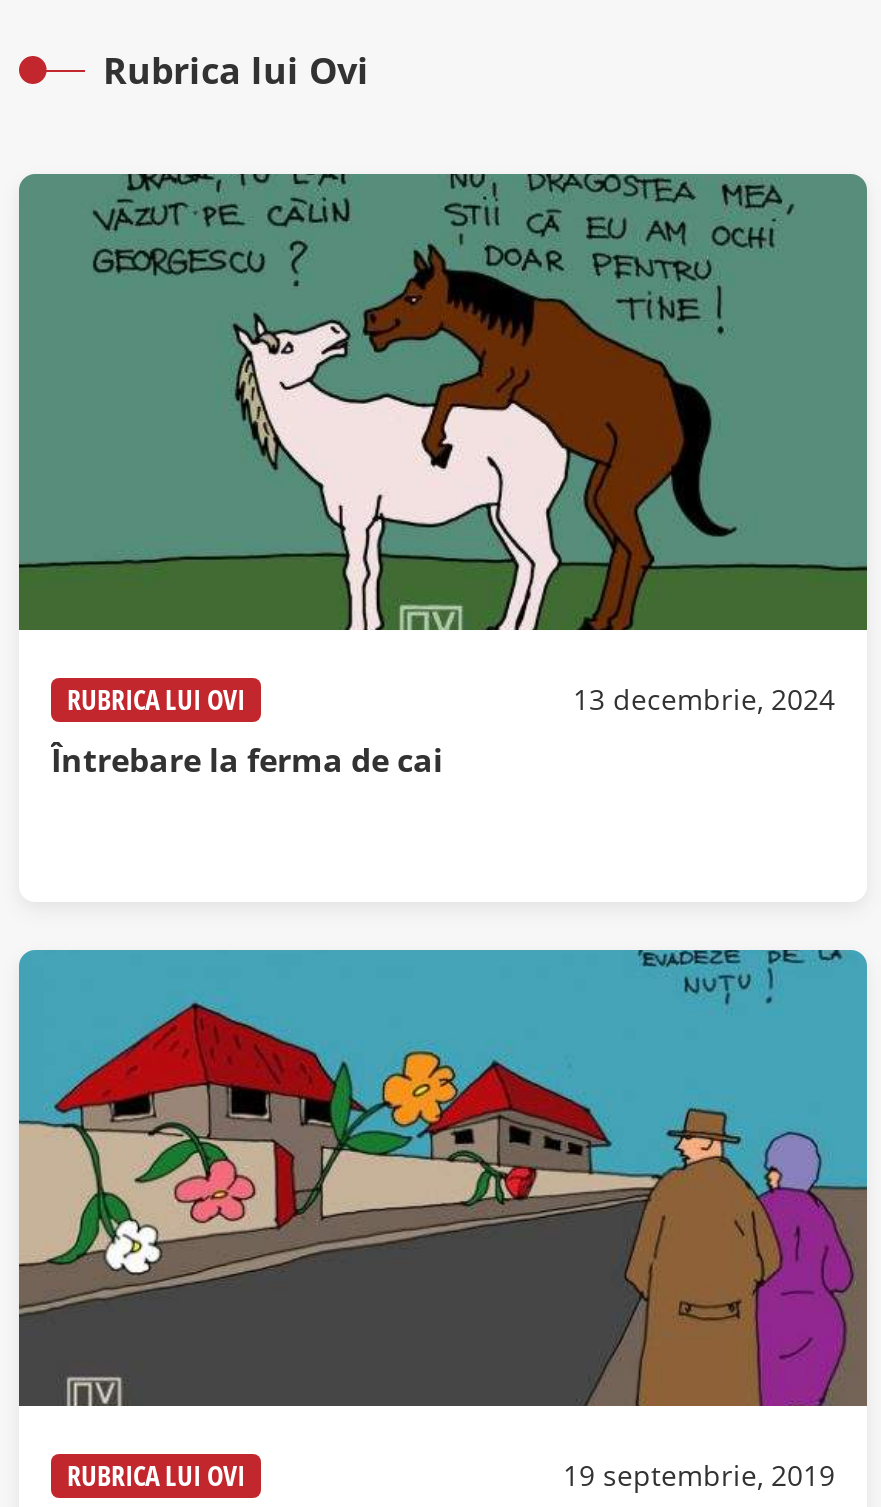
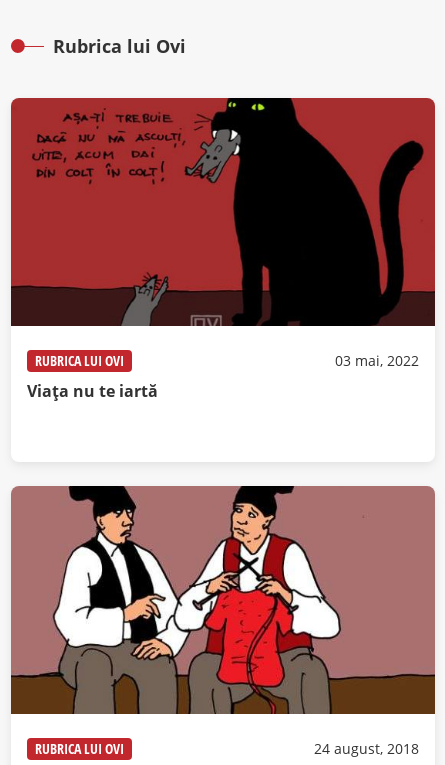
[17,172,869,718] [image] | 13 decembrie, 2024 -> [10,97,436,370] [image] | 03 mai, 2022
[51,738,443,782] Întrebare la ferma de cai -> [27,380,158,402] Viața nu te iartă
[17,948,869,1494] [image] | 19 septembrie, 2019 -> [10,485,436,758] [image] | 24 august, 2018

